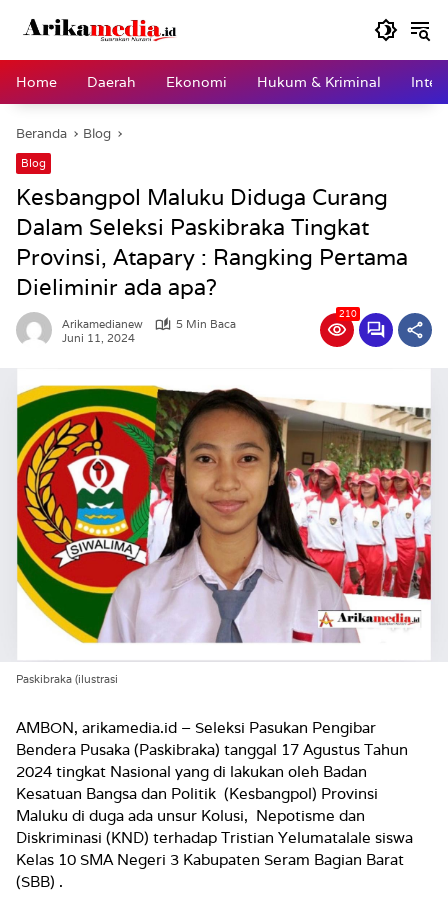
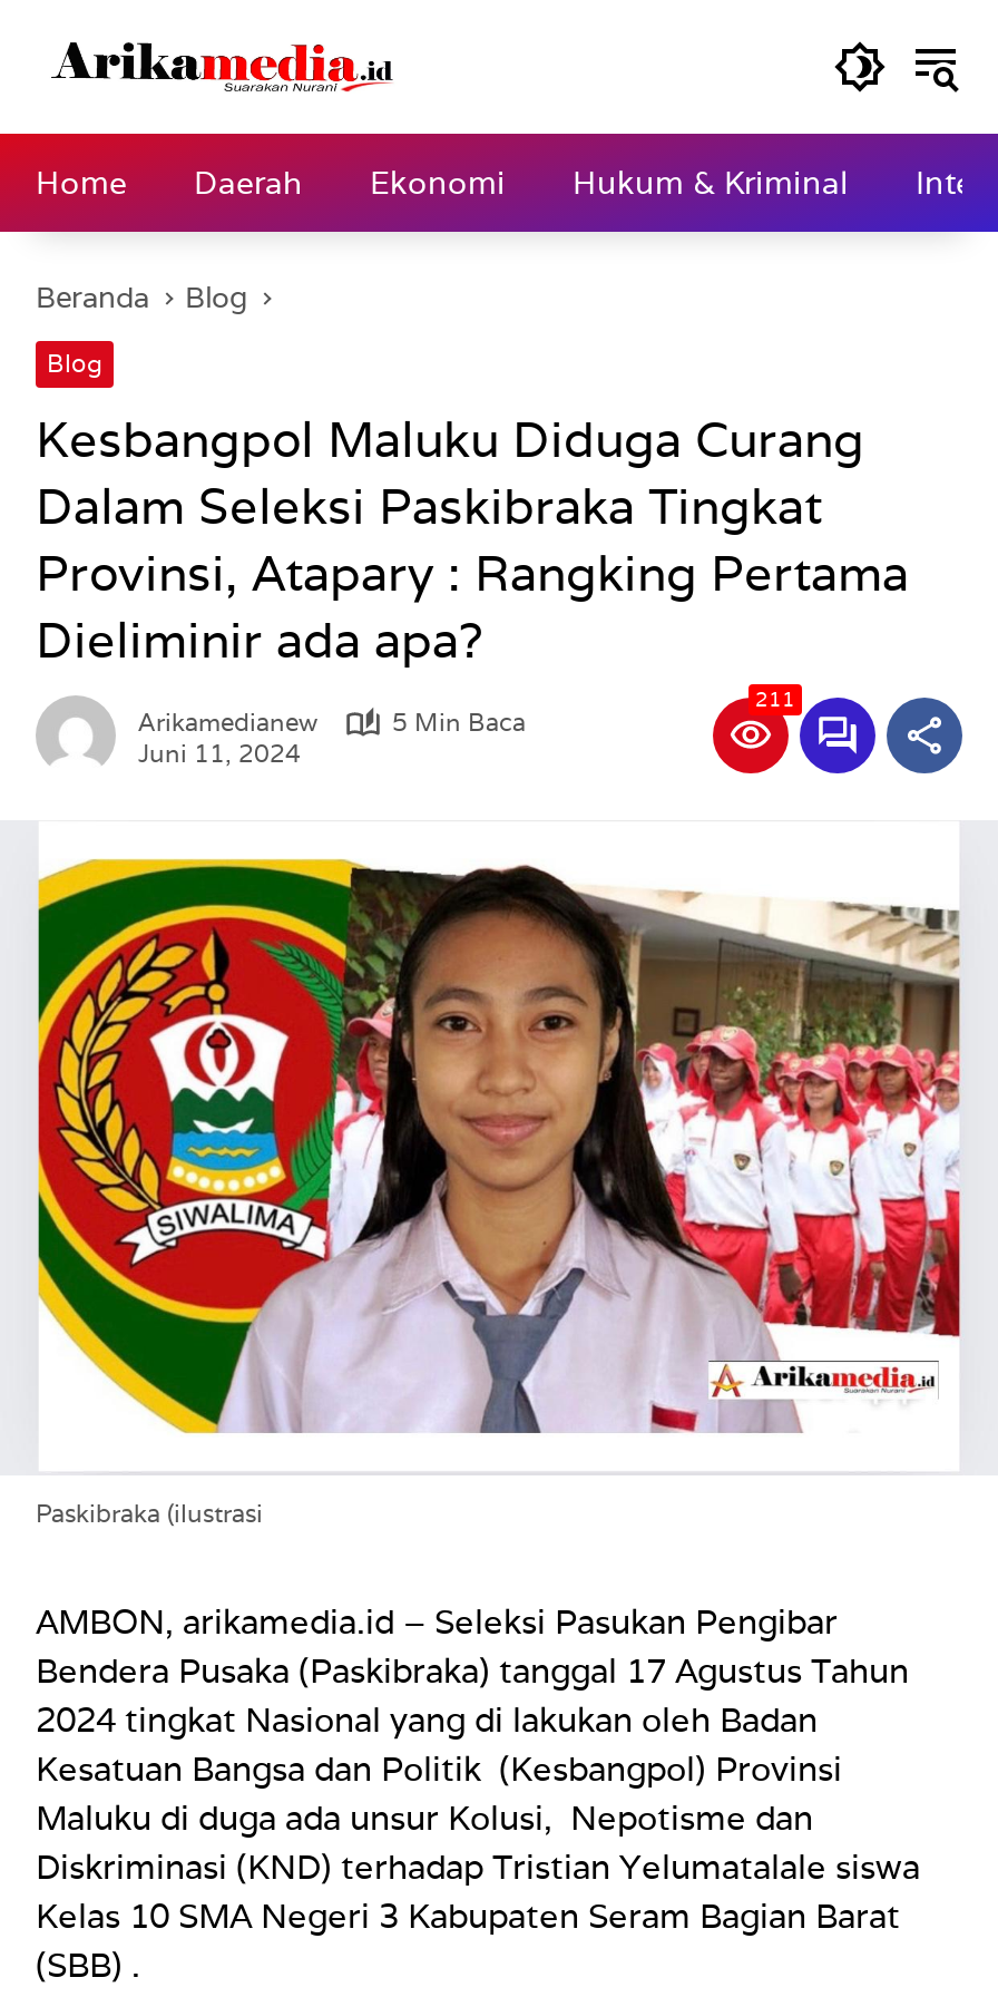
[339,308,357,320] 210 -> [755,686,795,713] 211

